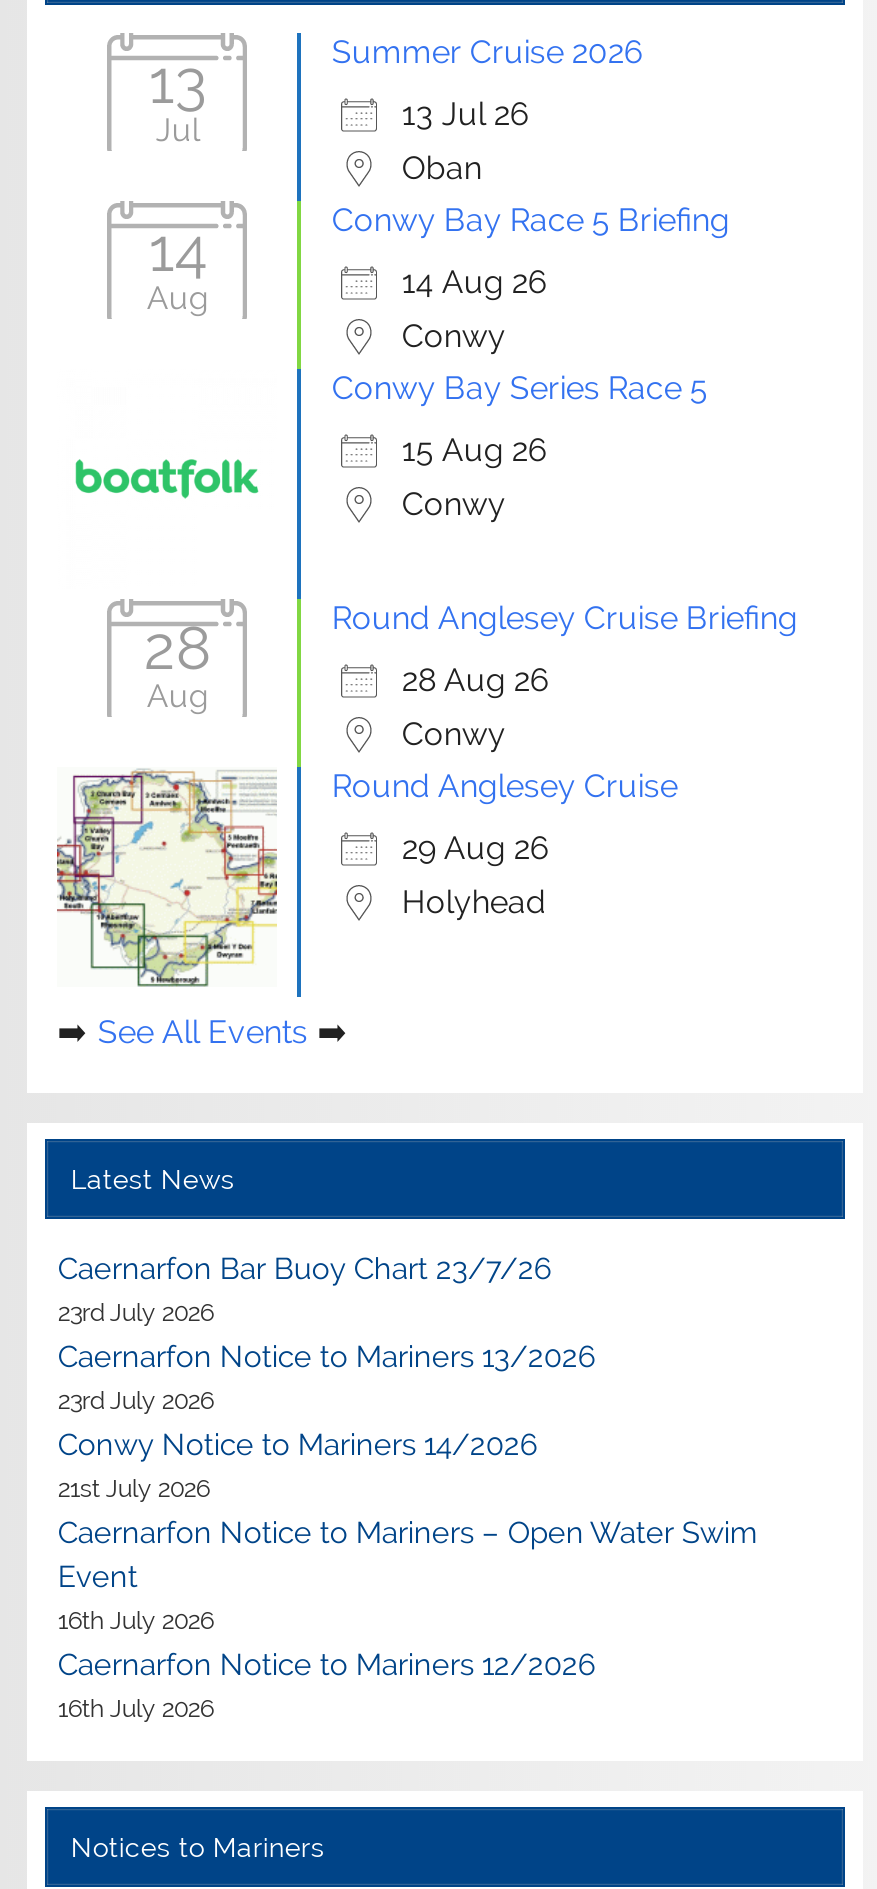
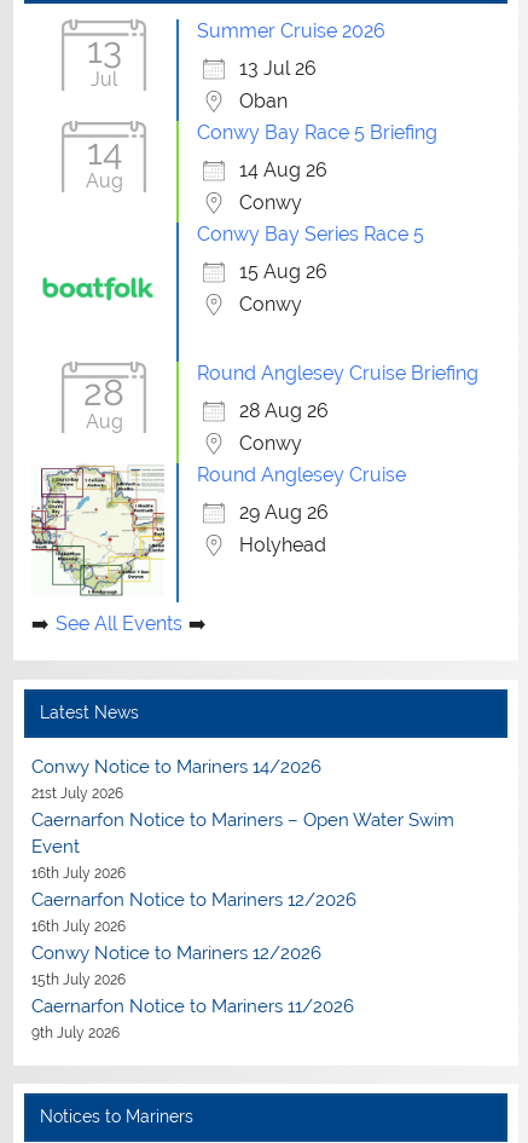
[58,1251,596,1415] Caernarfon Bar Buoy Chart 23/7/26 | 23rd July 2026 | Caernarfon Notice to Mariners 13/2026 | 23rd July 2026 -> none
moved [58,1427,758,1723] -> [32,756,455,935]: Conwy Notice to Mariners 14/2026 | 21st July 2026 | Caernarfon Notice to Mariners – Open Water Swim | Event | 16th July 2026 | Caernarfon Notice to Mariners 12/2026 | 16th July 2026
none -> [32,943,354,1042] Conwy Notice to Mariners 12/2026 | 15th July 2026 | Caernarfon Notice to Mariners 11/2026 | 9th July 2026

